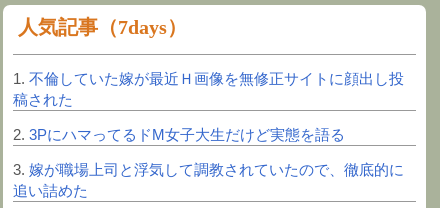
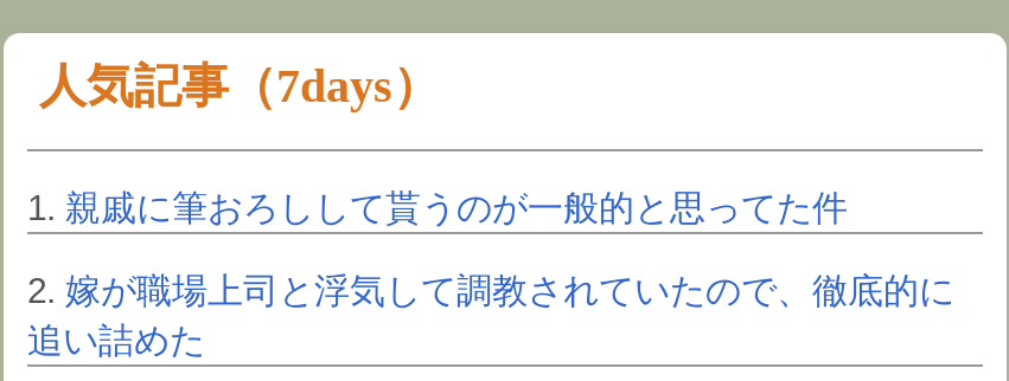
[13,70,404,178] 1.不倫していた嫁が最近Ｈ画像を無修正サイトに顔出し投 | 稿された | 2. 3PにハマってるドM女子大生だけど実態を語る | 3.嫁が職場上司と浮気して調教されていたので、徹底的に -> [27,186,954,309] 1.親戚に筆おろしして貰うのが一般的と思ってた件 | 2.嫁が職場上司と浮気して調教されていたので、徹底的に

